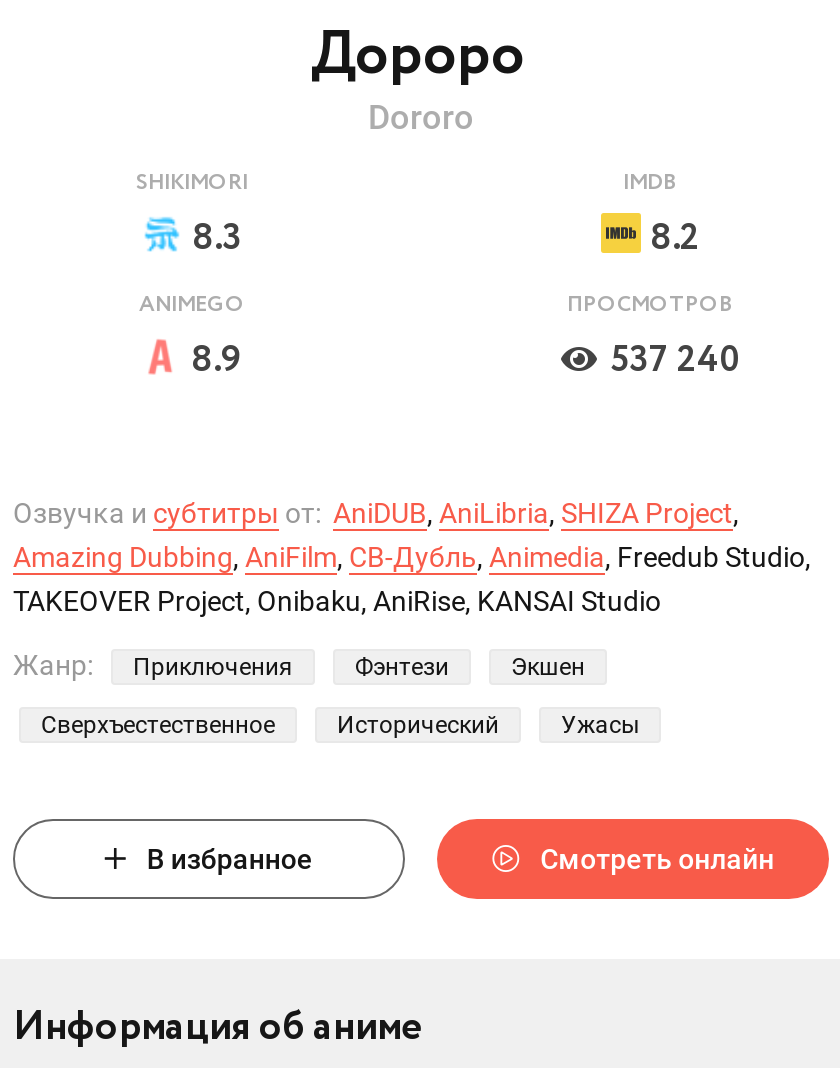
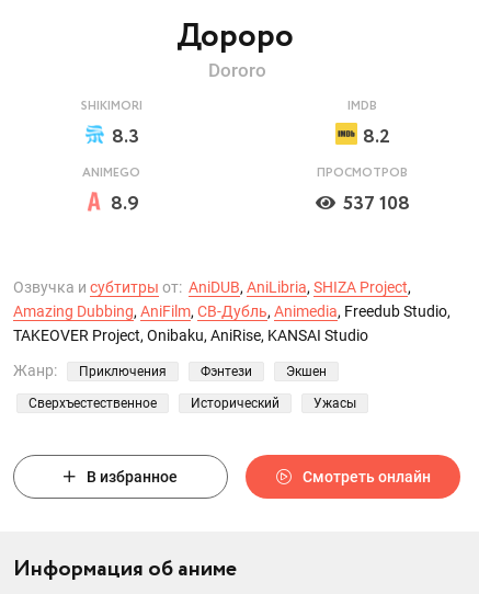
[611,335,739,387] 537 240 -> [343,190,409,218] 537 108

